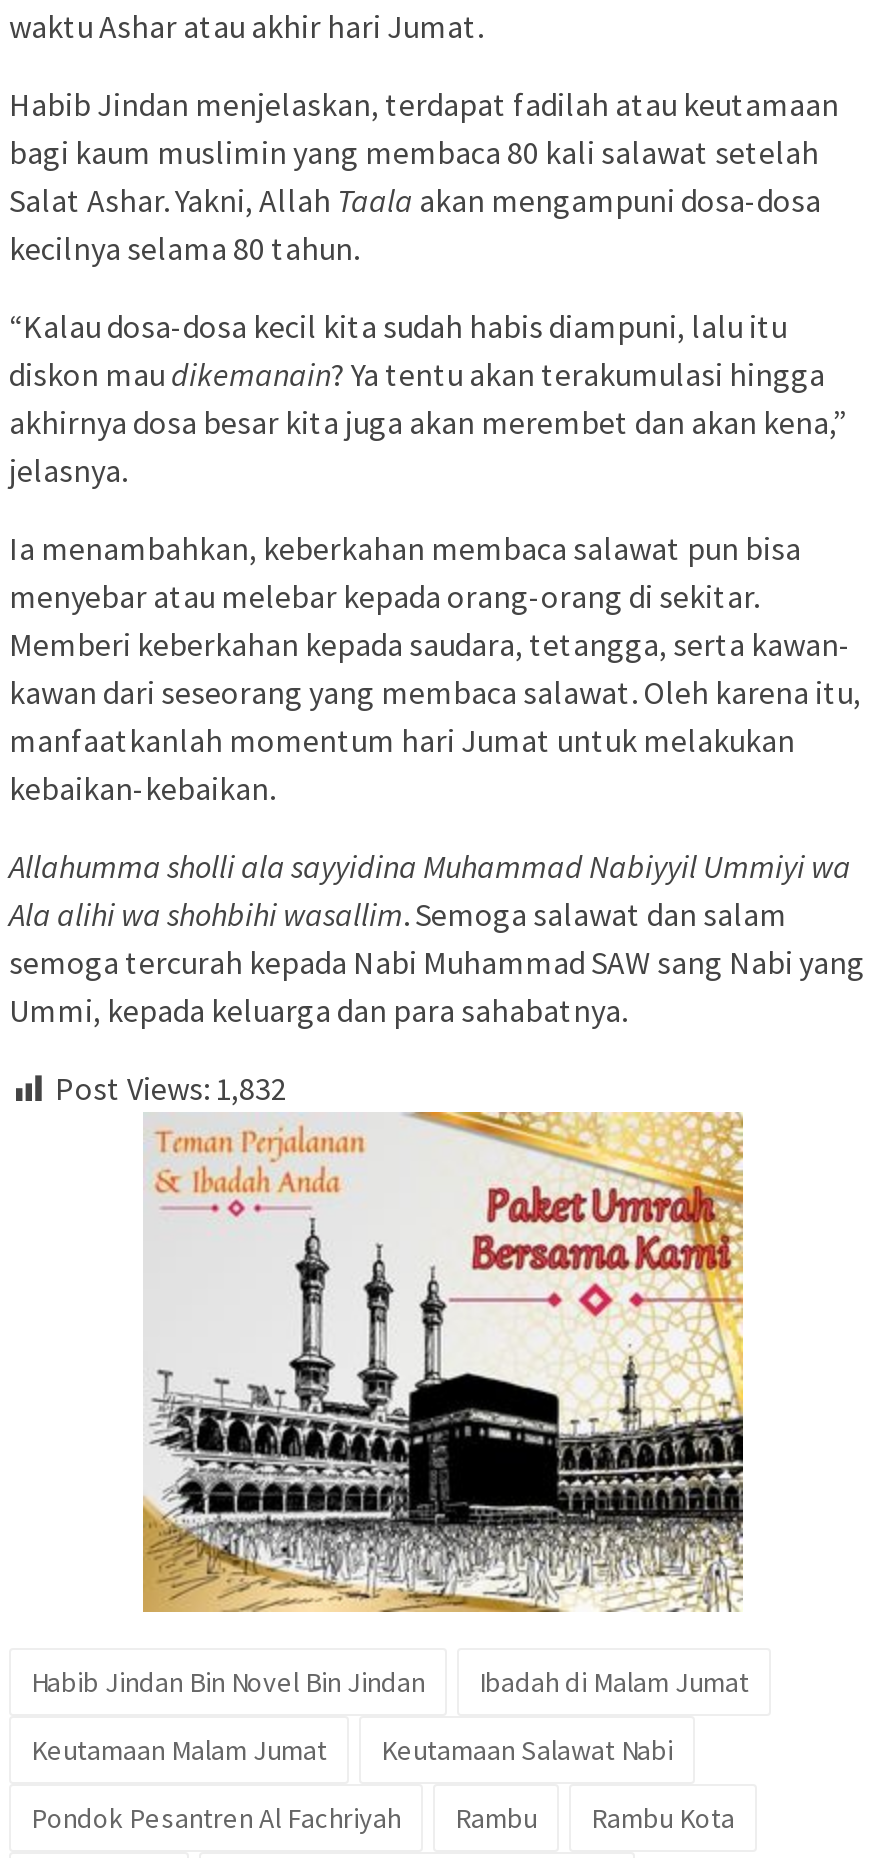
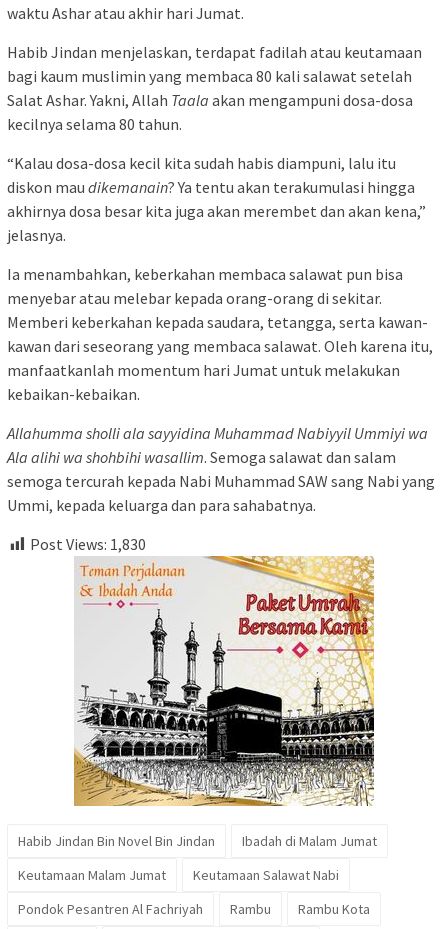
[55,1067,287,1107] Post Views: 1,832 -> [30,533,146,553] Post Views: 1,830

